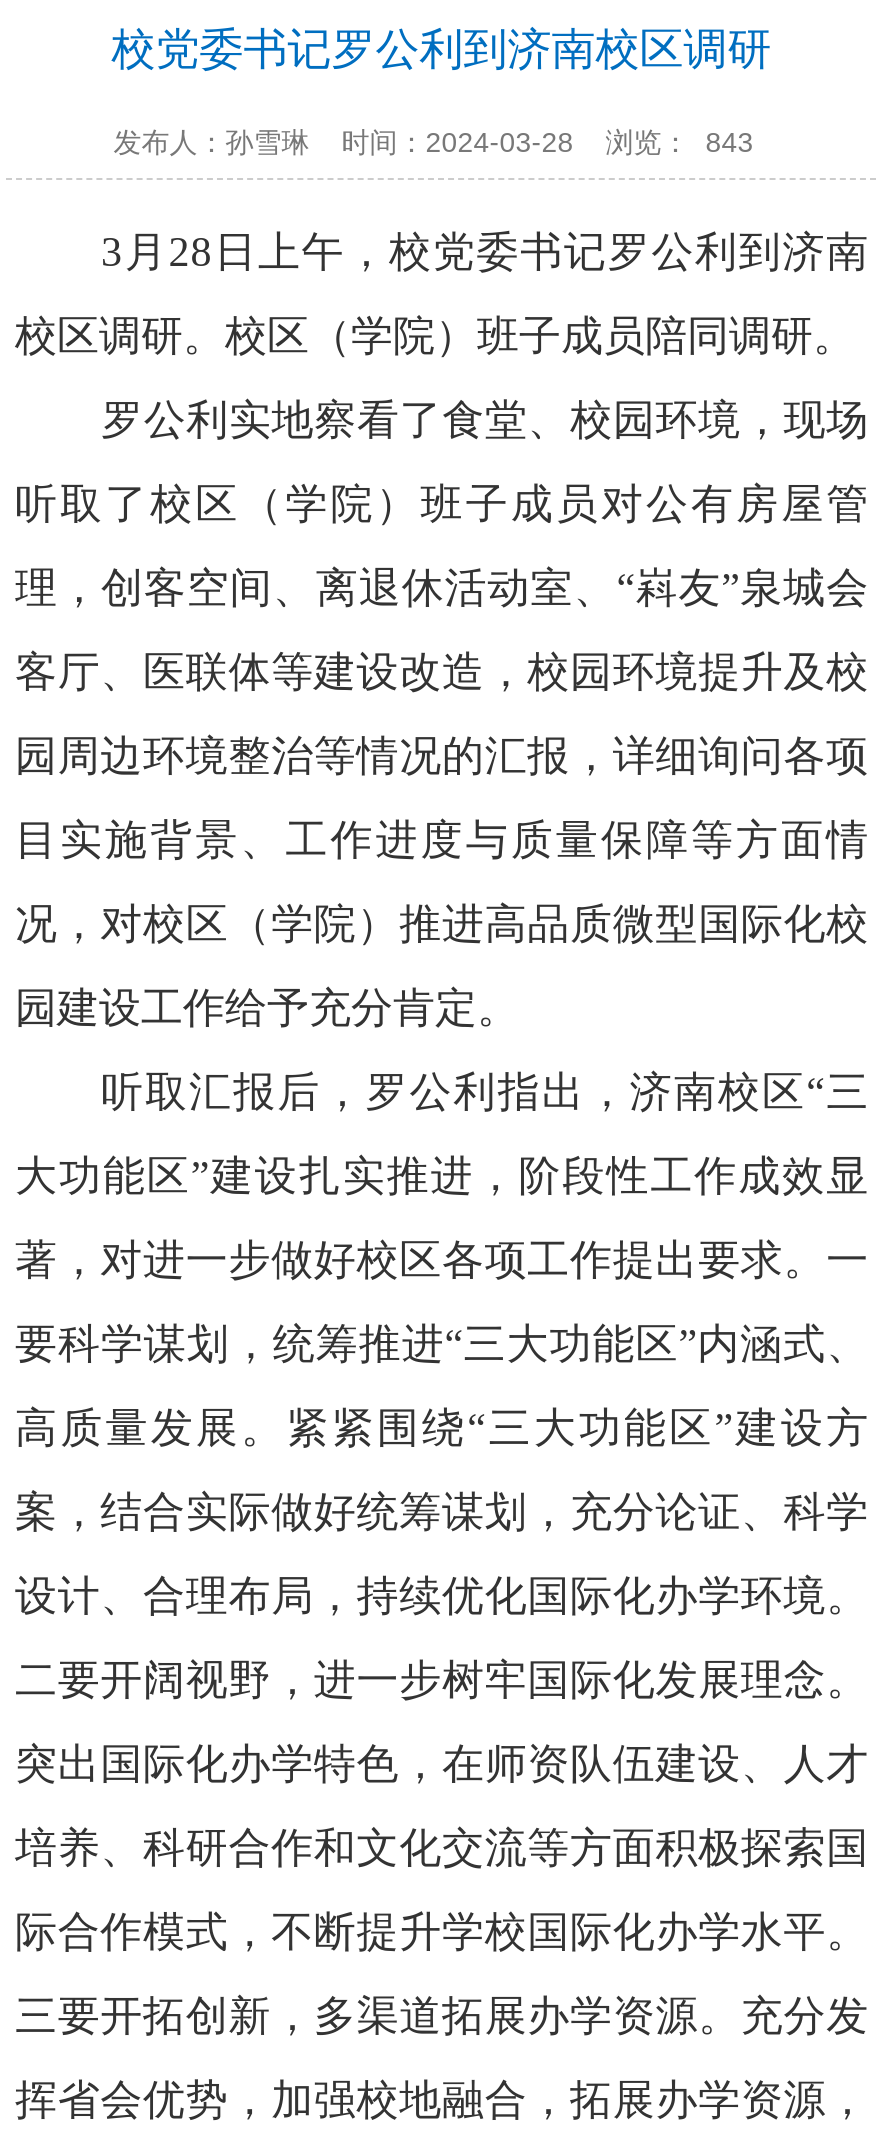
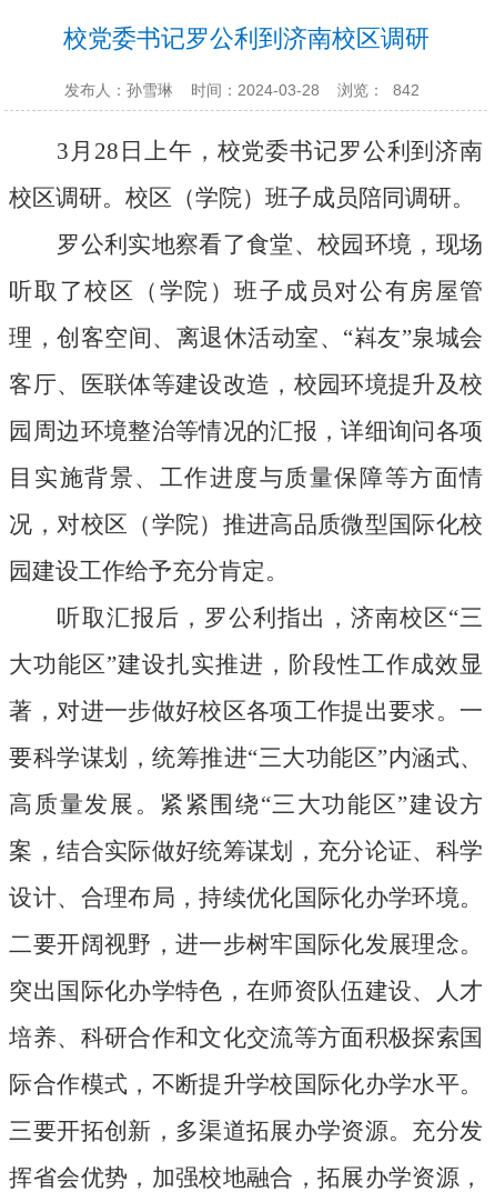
[114,127,754,159] 发布人：孙雪琳 时间：2024-03-28 浏览： 843 -> [64,82,419,99] 发布人：孙雪琳 时间：2024-03-28 浏览： 842

